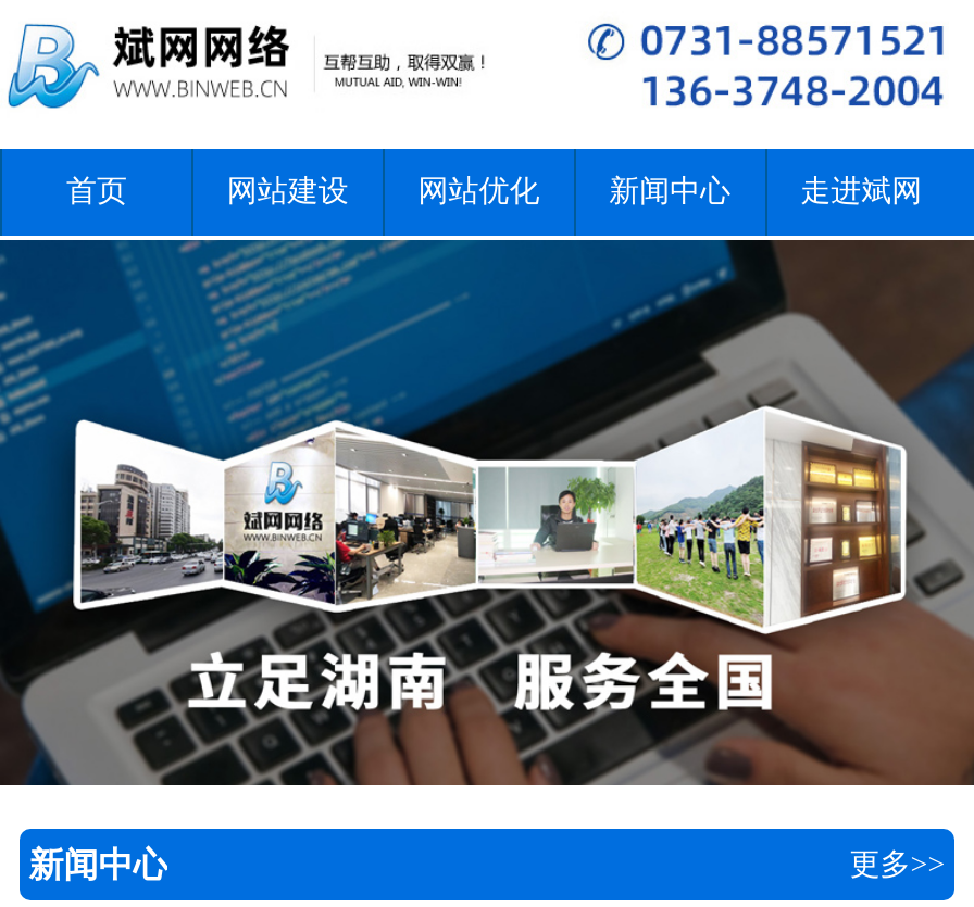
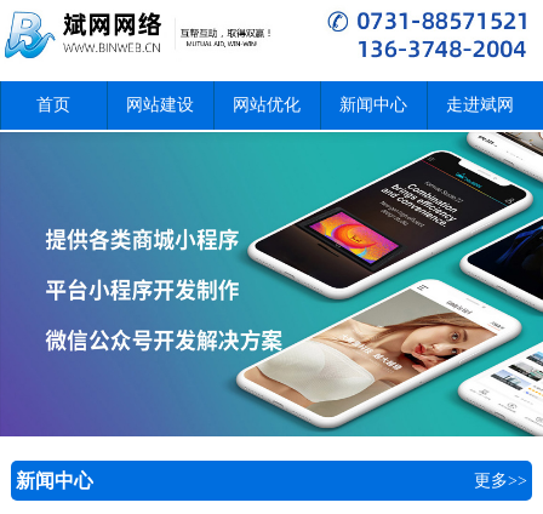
[7,238,967,788] [image] -> [4,131,539,438] [image]

